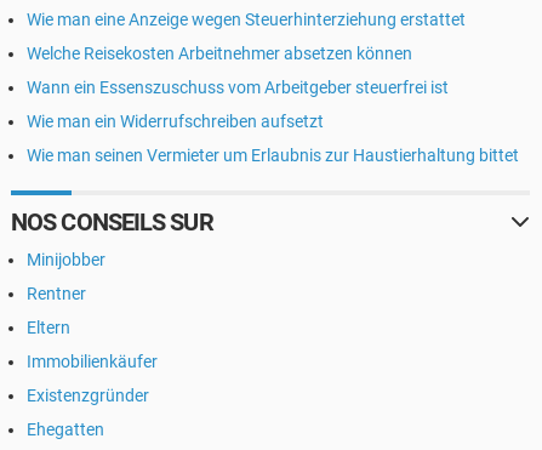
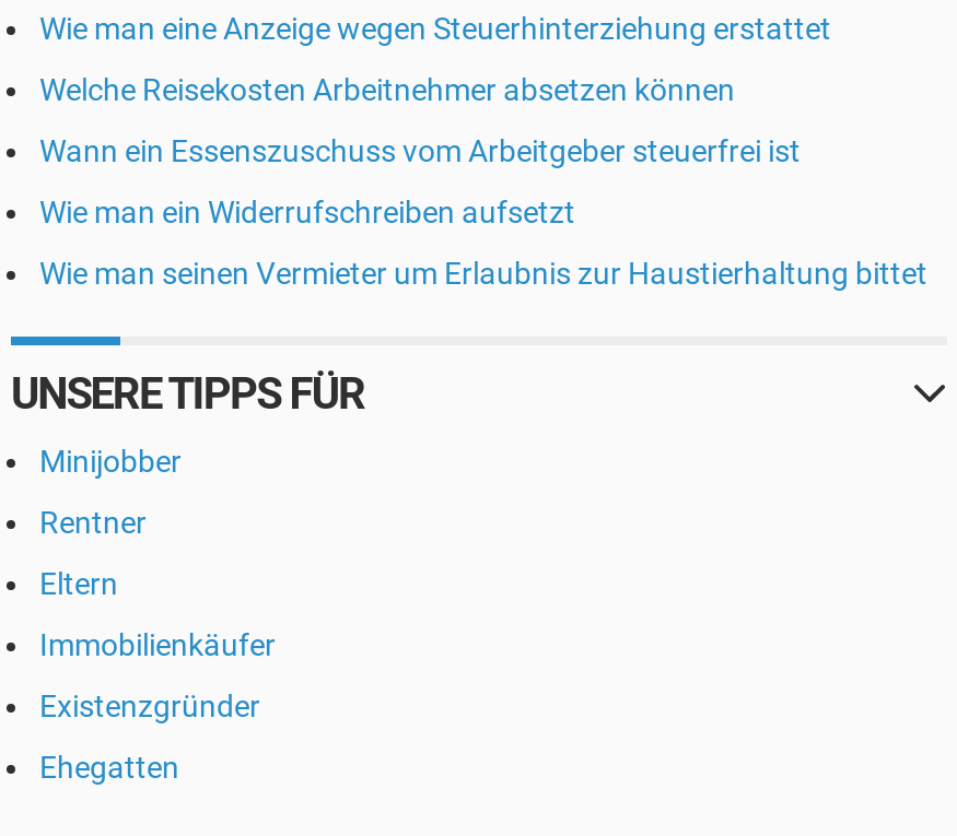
[11,207,213,237] NOS CONSEILS SUR -> [11,367,364,420] UNSERE TIPPS FÜR

